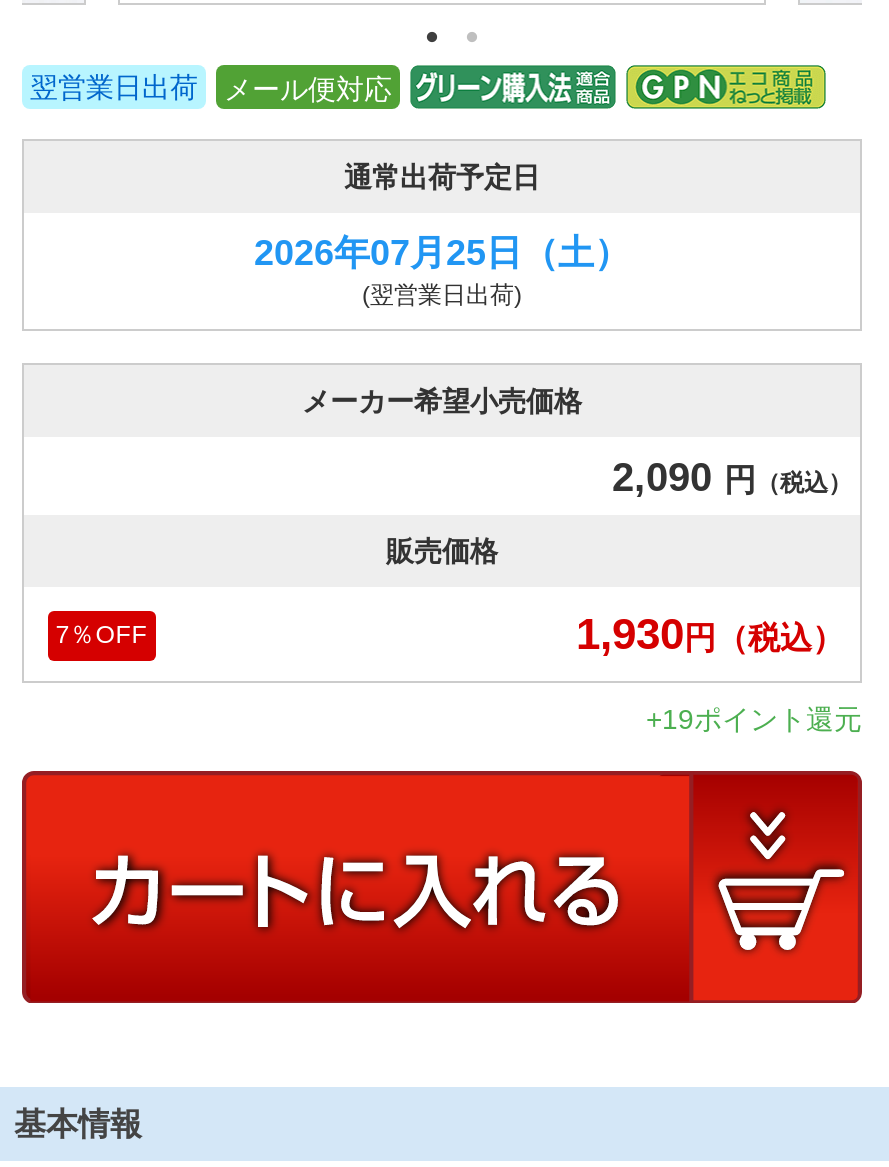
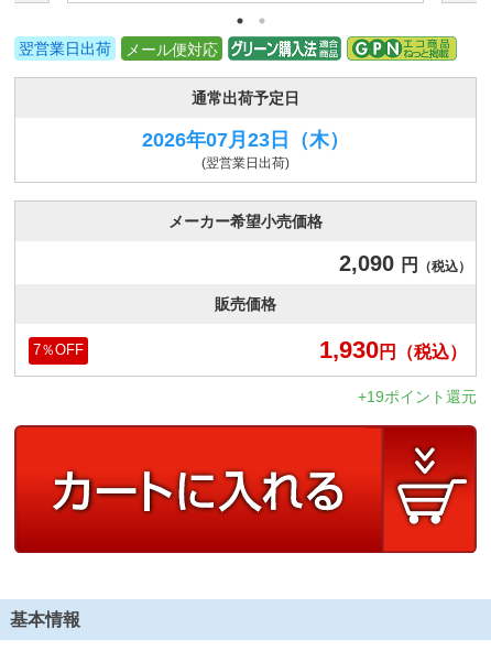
[254,233,630,273] 2026年07月25日（土） -> [142,129,349,151] 2026年07月23日（木）

